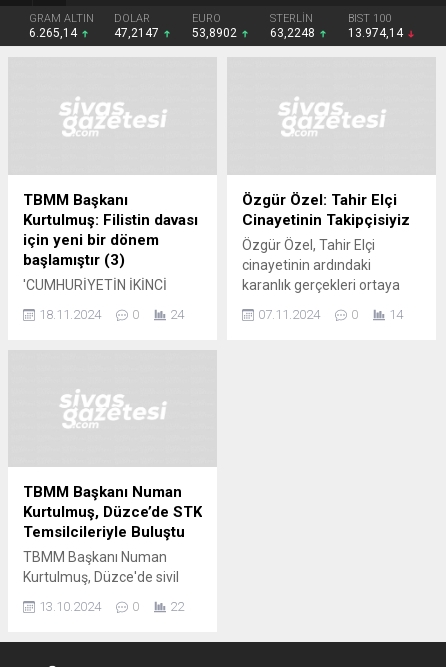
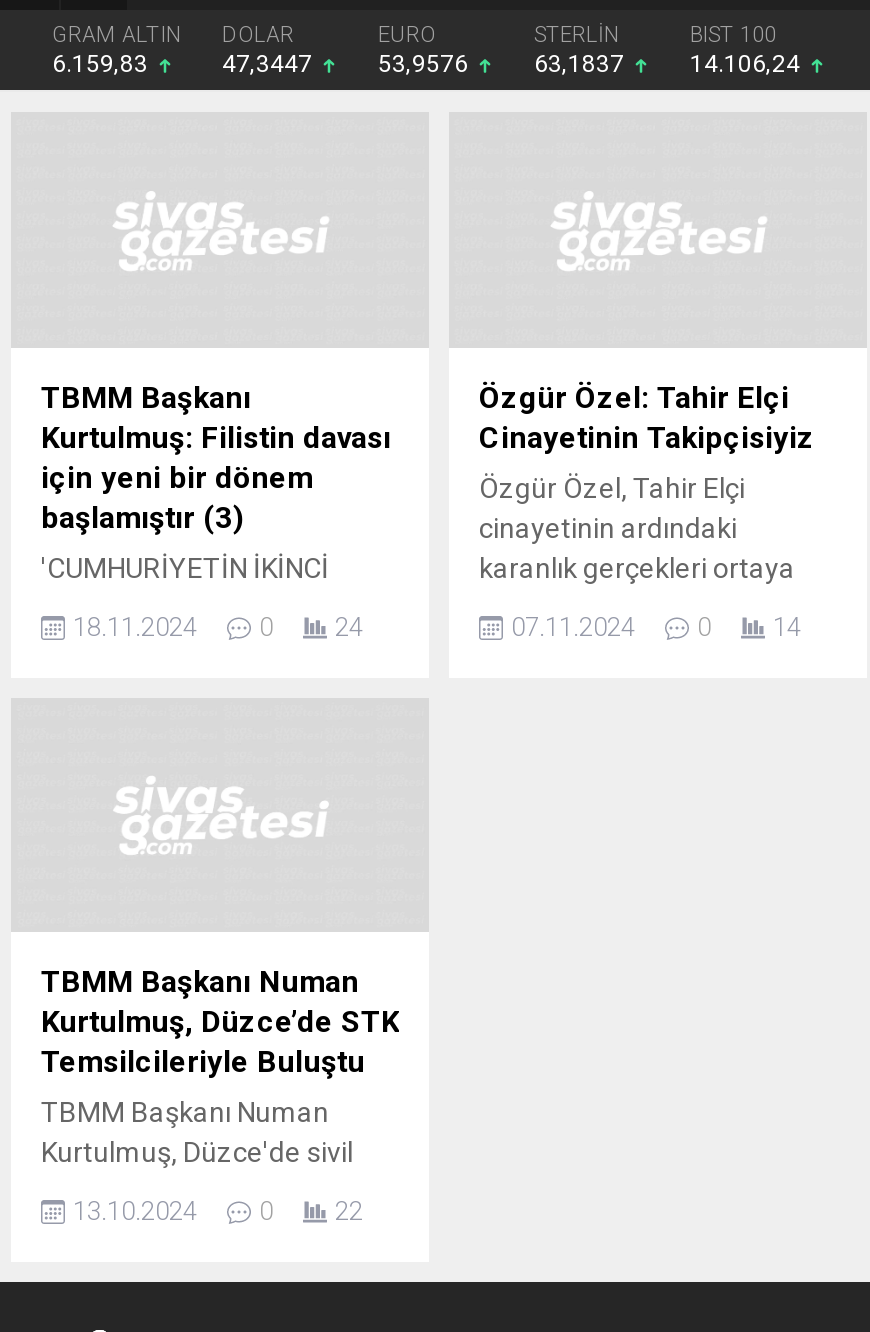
[28,26,79,40] 6.265,14 -> [52,50,154,78] 6.159,83
[113,26,161,40] 47,2147 -> [222,50,318,78] 47,3447
[191,26,239,40] 53,8902 -> [378,50,474,78] 53,9576
[269,26,317,40] 63,2248 -> [534,50,630,78] 63,1837
[347,26,405,40] 13.974,14 -> [690,50,806,78] 14.106,24

